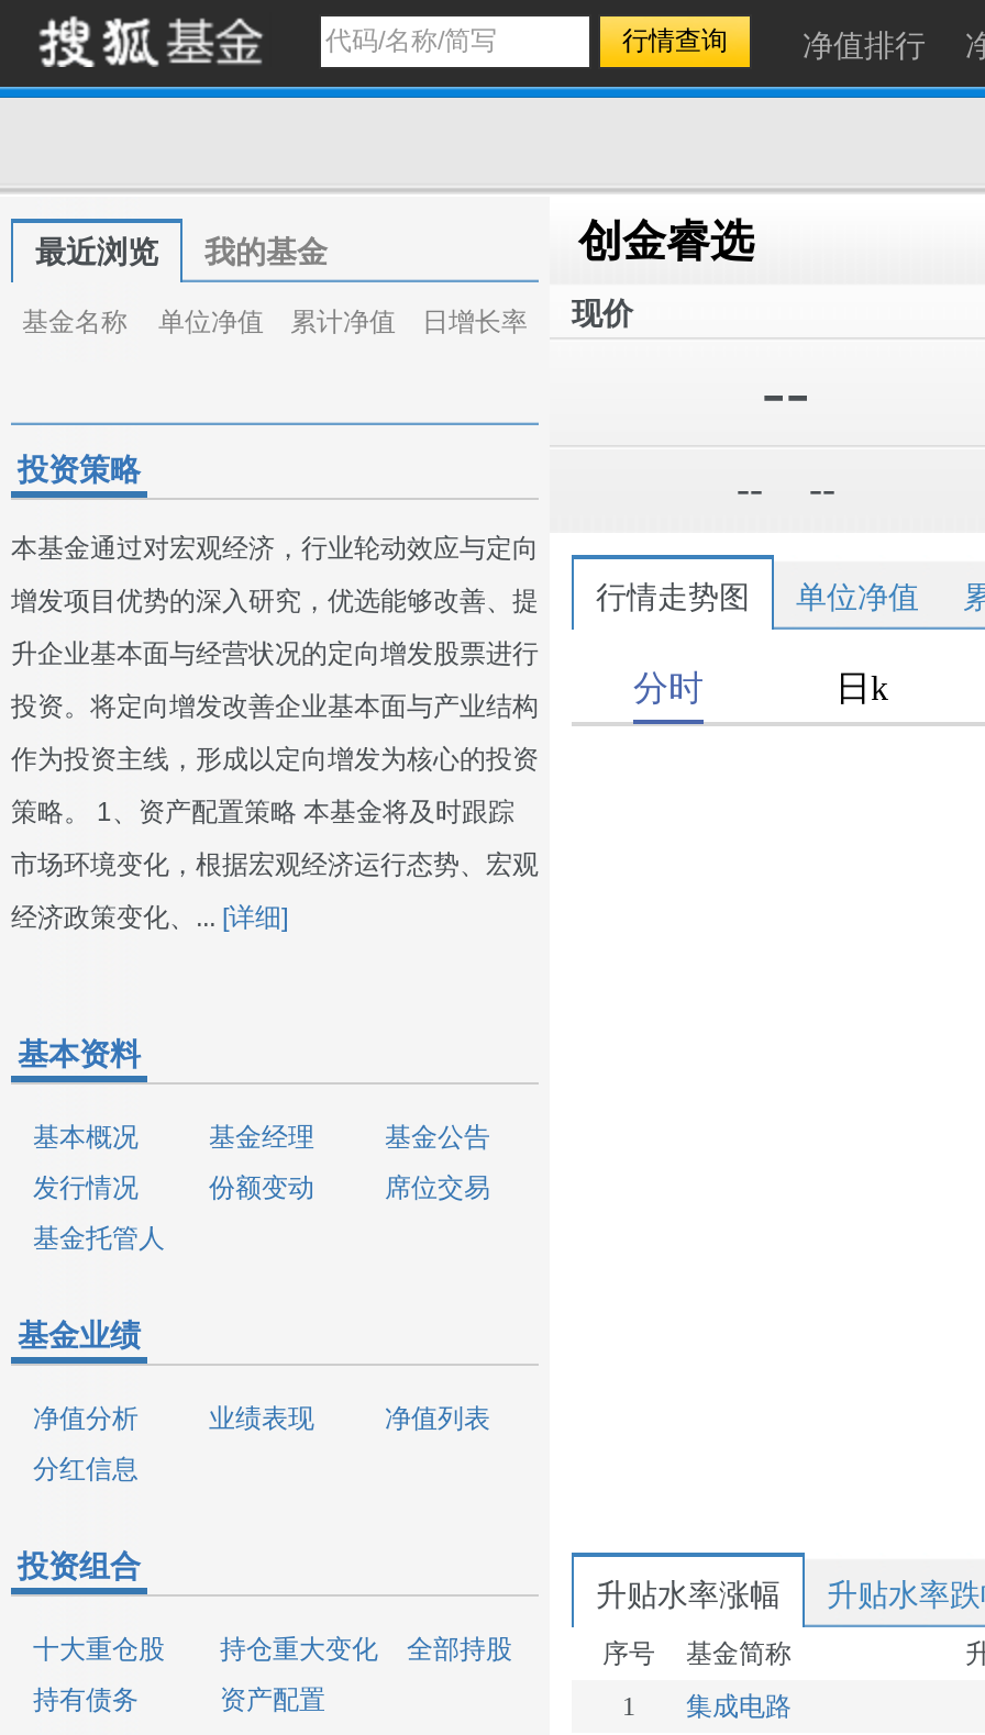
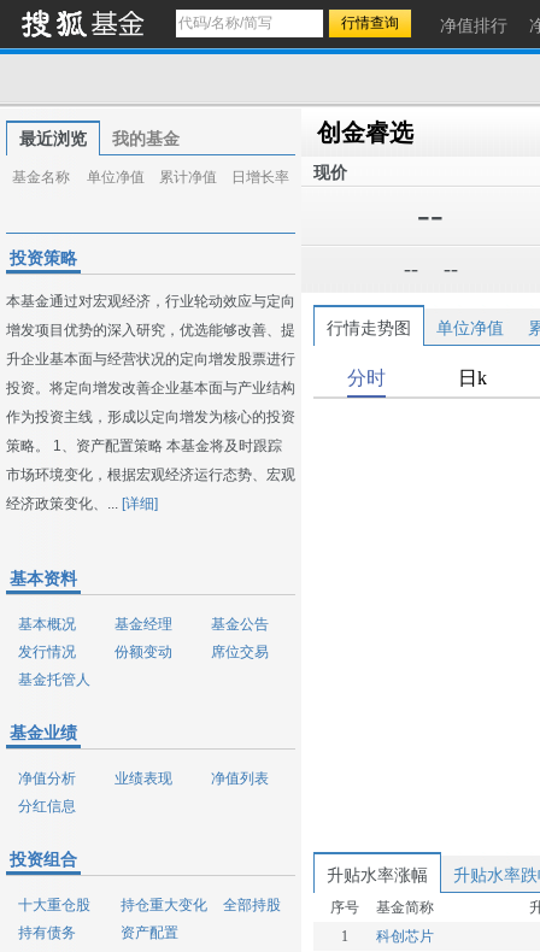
[686,1691,792,1722] 集成电路 -> [376,928,434,945] 科创芯片

